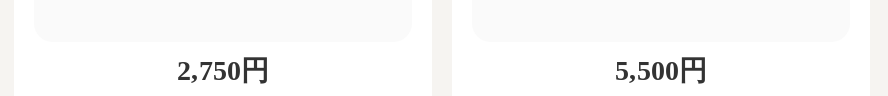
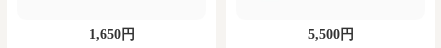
[177,56,269,86] 2,750円 -> [88,27,134,42] 1,650円

